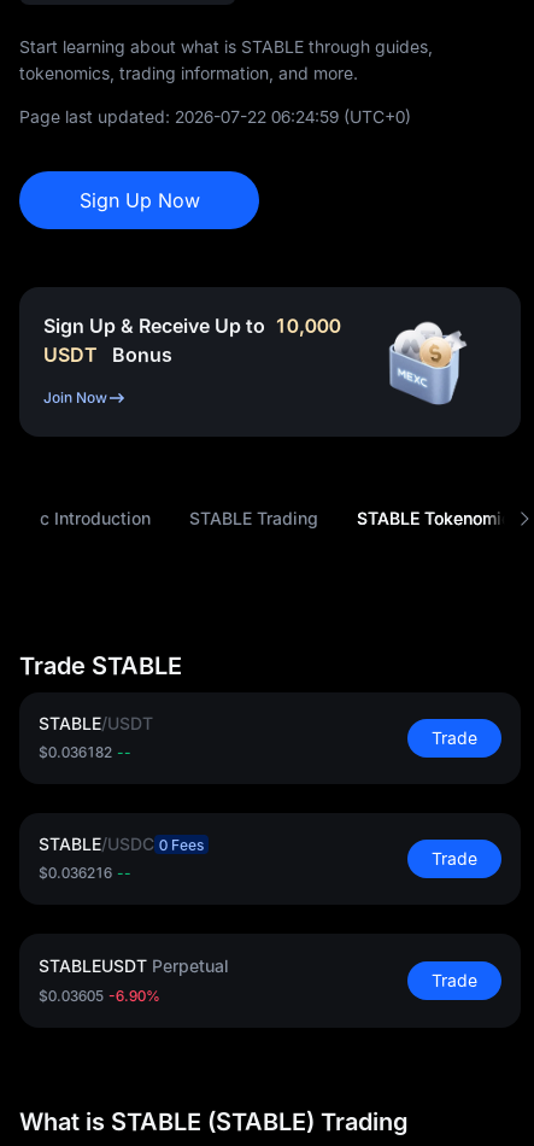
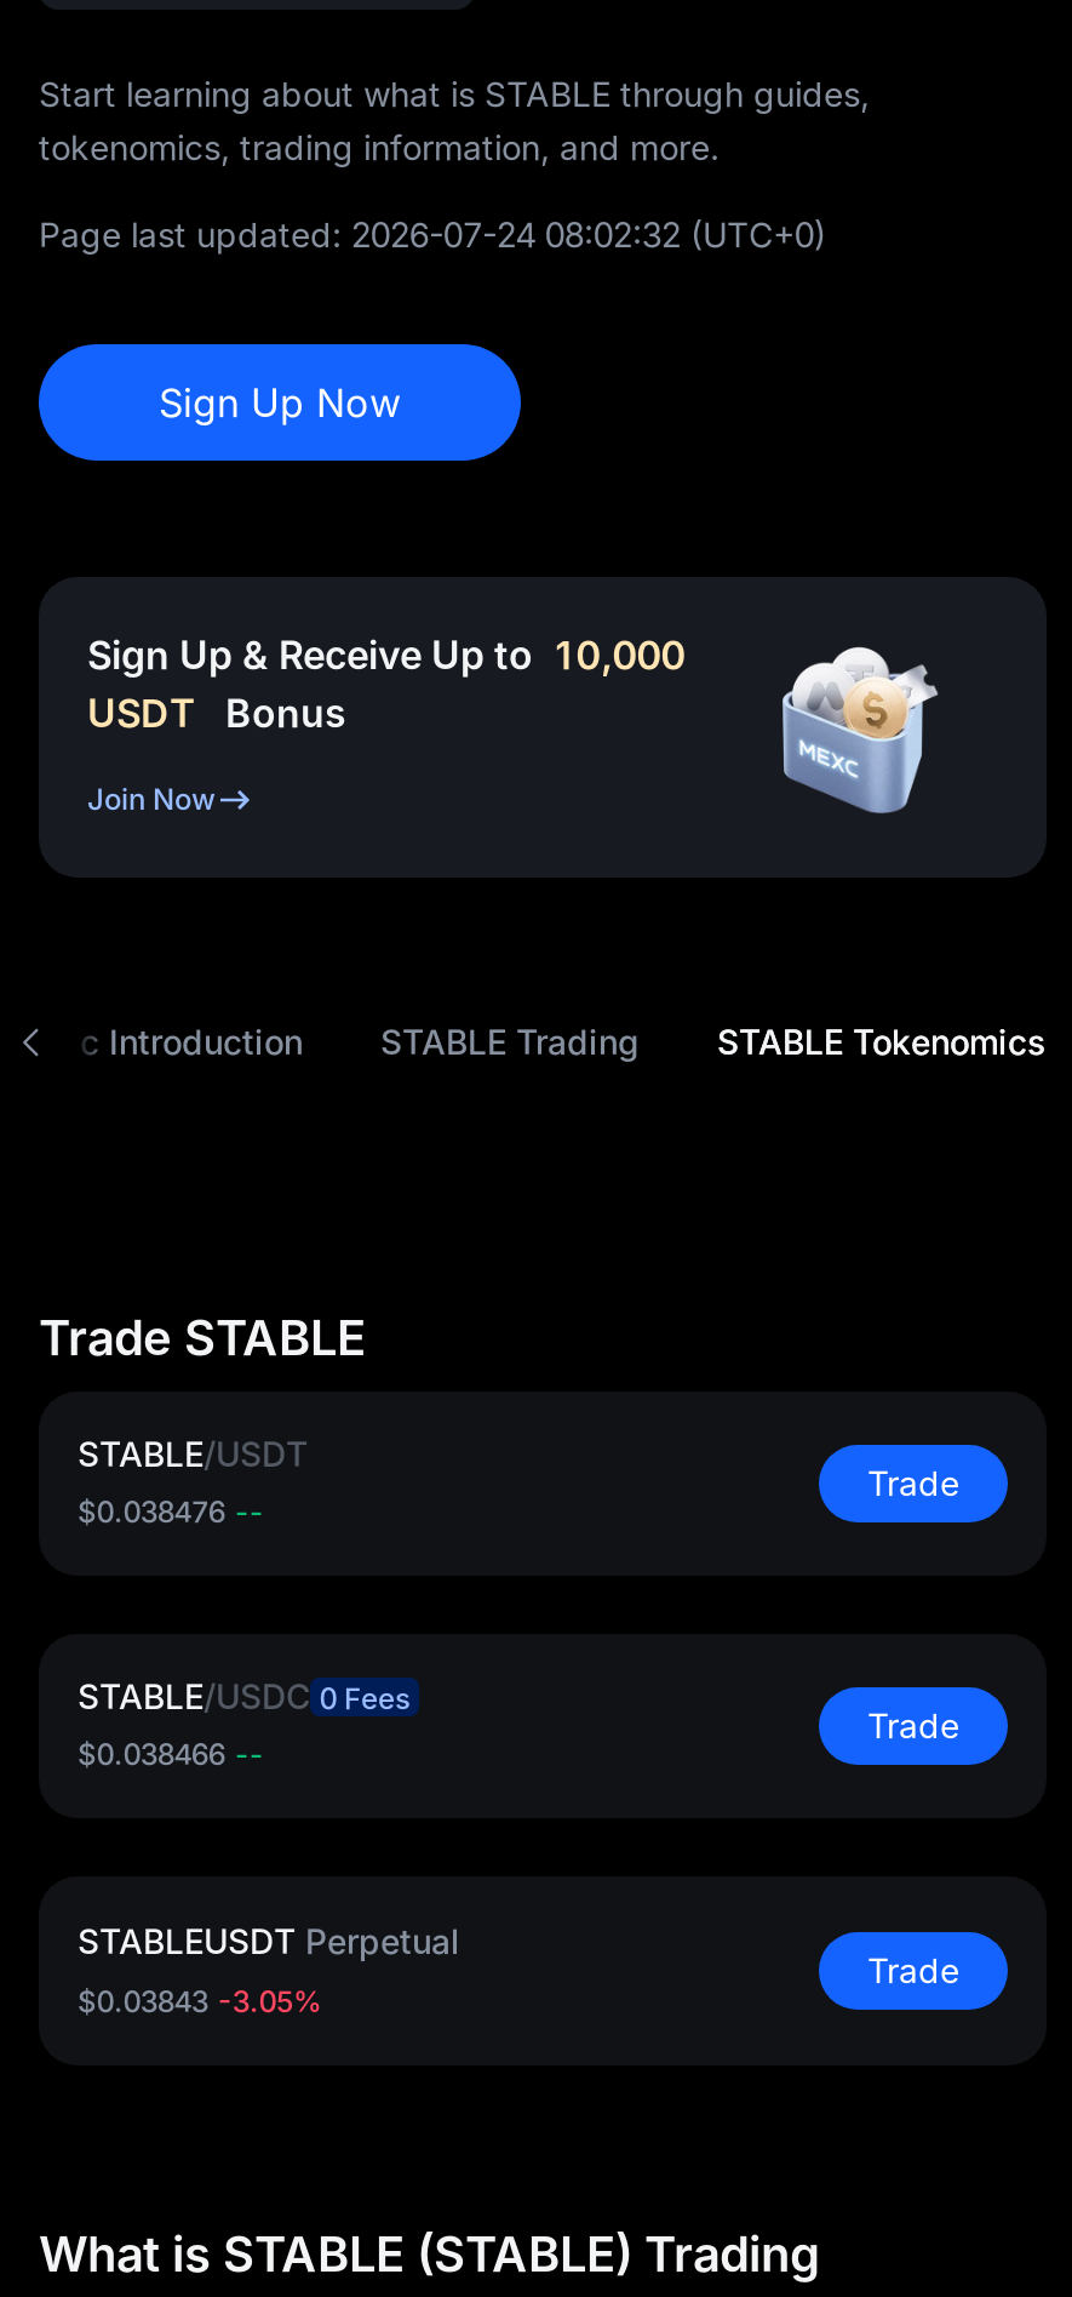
[19,107,411,127] Page last updated: 2026-07-22 06:24:59 (UTC+0) -> [39,214,826,255] Page last updated: 2026-07-24 08:02:32 (UTC+0)
[39,743,131,762] $0.036182 -- -> [78,1494,264,1530] $0.038476 --
[39,864,131,882] $0.036216 -- -> [78,1737,264,1773] $0.038466 --
[39,987,160,1005] $0.03605 -6.90% -> [78,1984,322,2020] $0.03843 -3.05%

